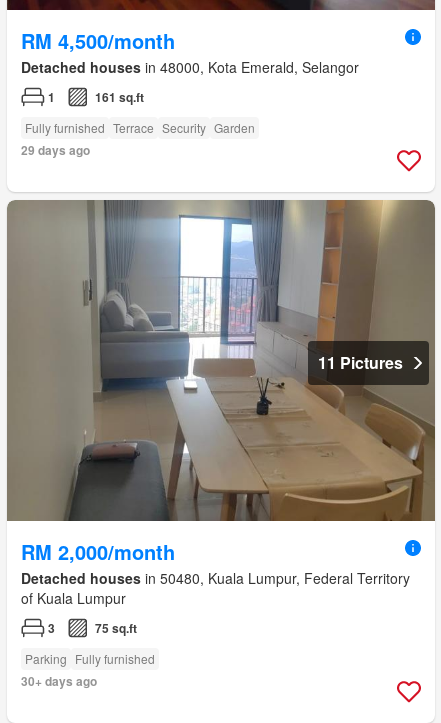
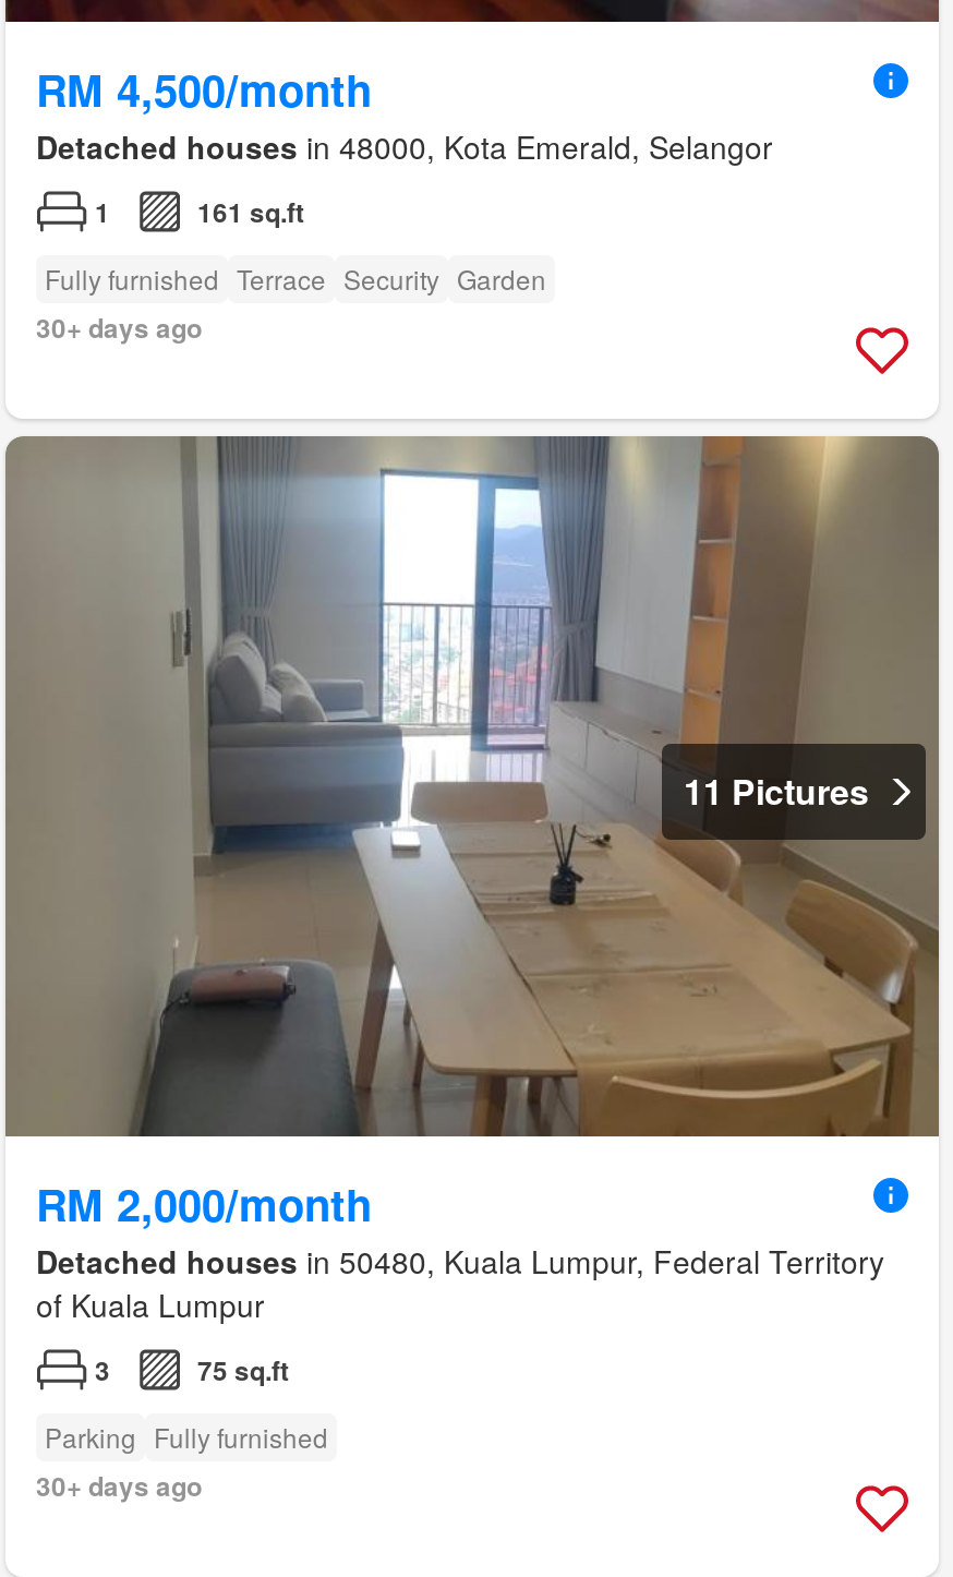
[21,141,90,159] 29 days ago -> [36,308,202,348] 30+ days ago

